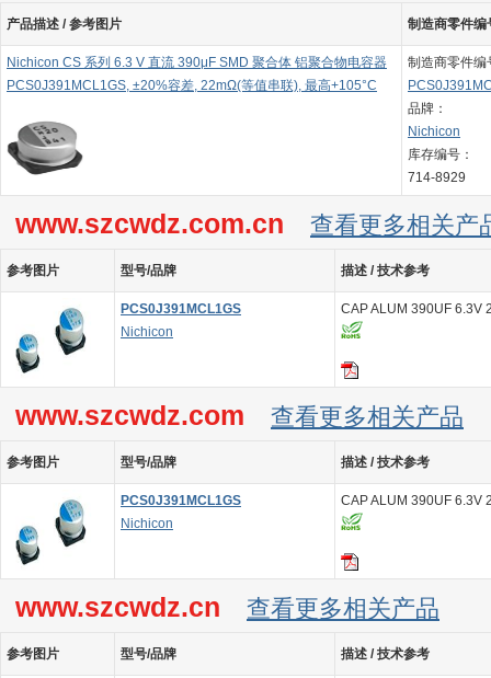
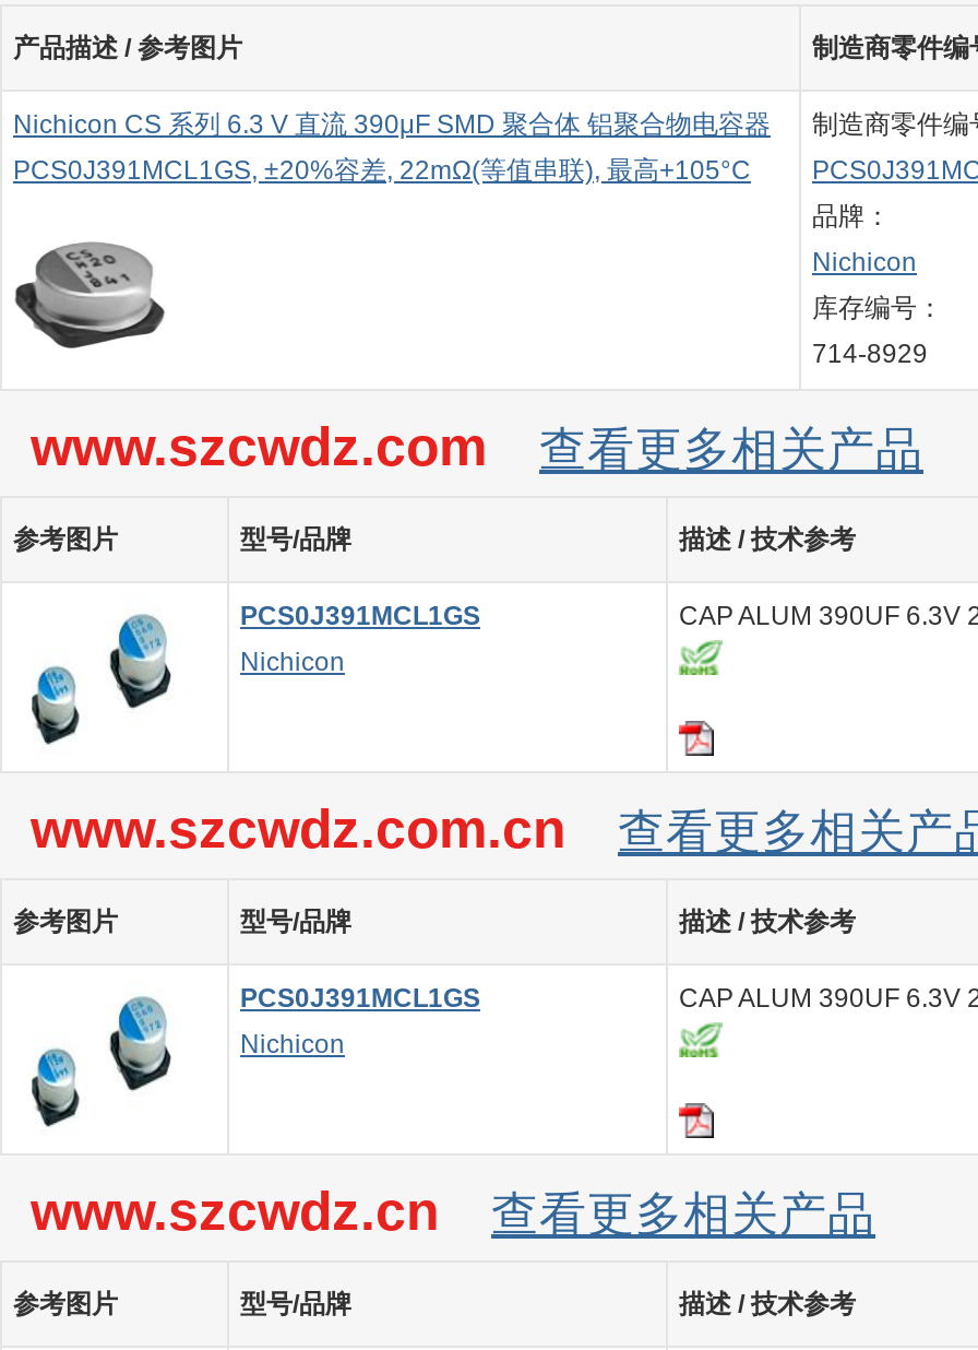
moved [0,208,284,239] -> [0,797,565,858]: www.szcwdz.com.cn
moved [0,400,244,430] -> [0,415,487,476]: www.szcwdz.com

